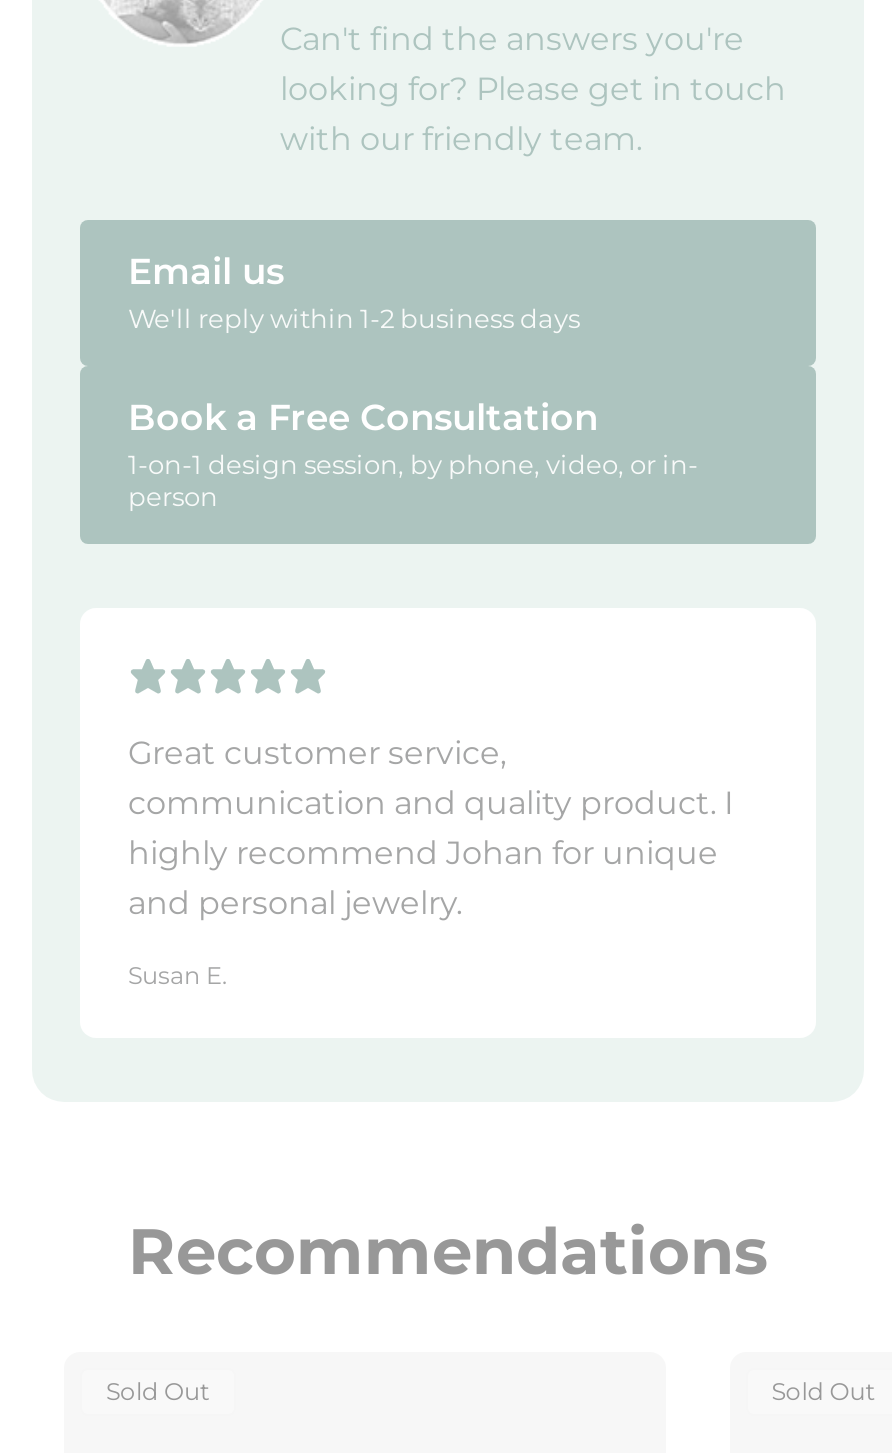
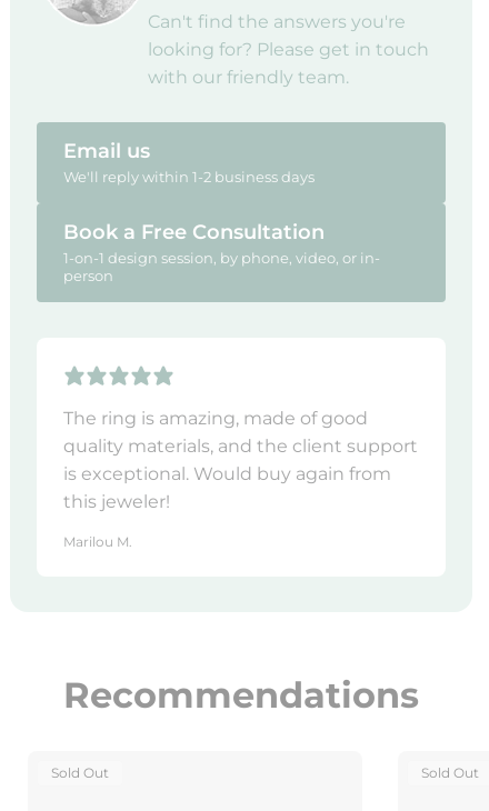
[128,734,734,922] Great customer service, | communication and quality product. I | highly recommend Johan for unique | and personal jewelry. -> [63,408,418,512] The ring is amazing, made of good | quality materials, and the client support | is exceptional. Would buy again from | this jeweler!
[128,960,228,990] Susan E. -> [63,533,132,550] Marilou M.

